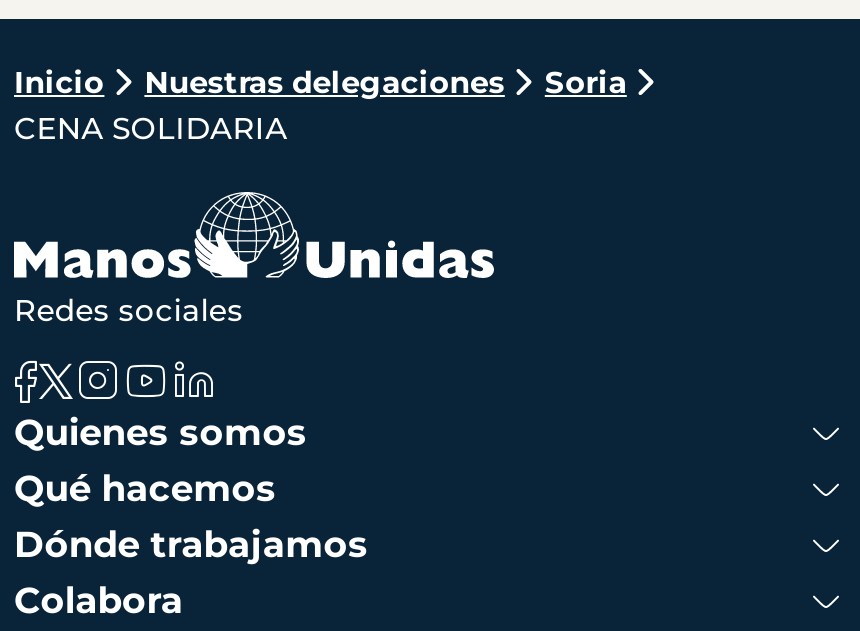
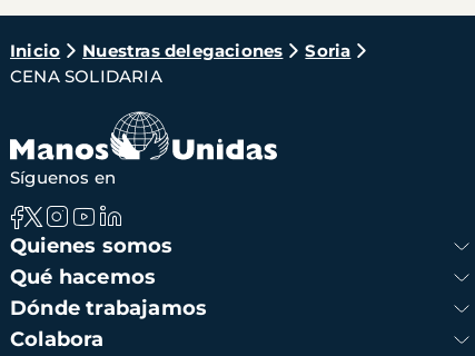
[14,291,244,329] Redes sociales -> [10,167,116,188] Síguenos en

